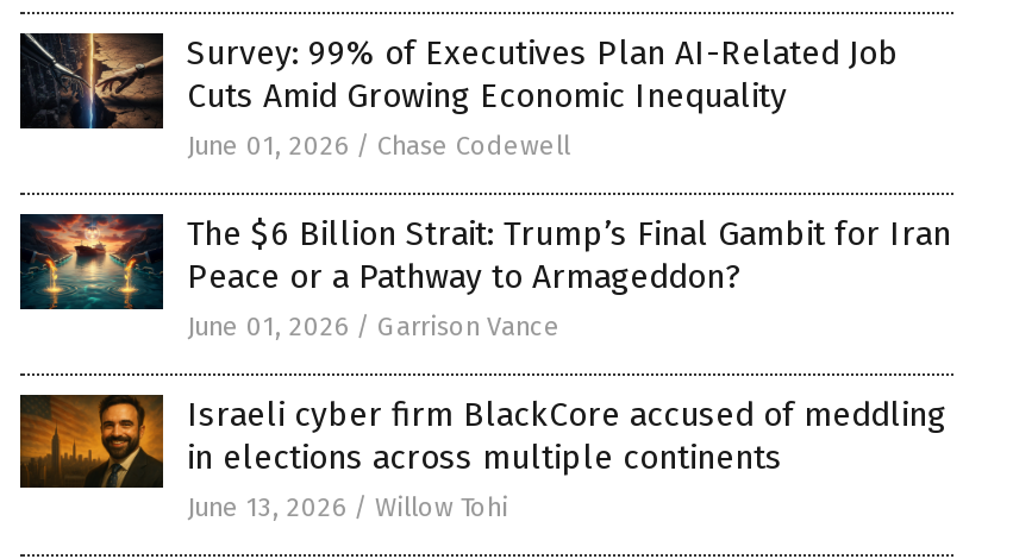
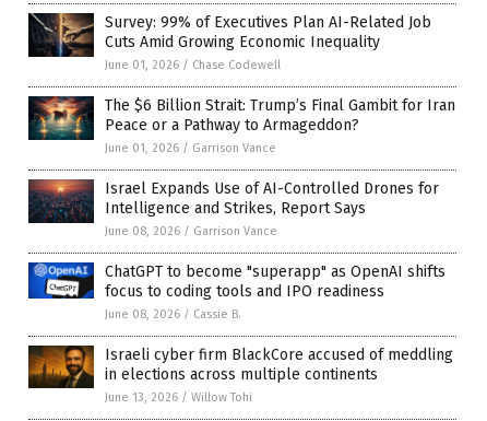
none -> [27,262,90,306] [image]
none -> [28,178,446,321] [image] | Israel Expands Use of AI-Controlled Drones for | Intelligence and Strikes, Report Says | June 08, 2026 / Garrison Vance | ChatGPT to become "superapp" as OpenAI shifts | focus to coding tools and IPO readiness | June 08, 2026 / Cassie B.

